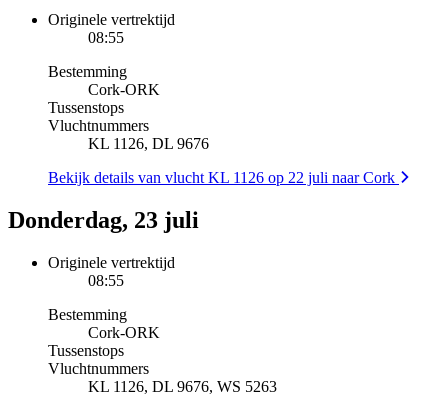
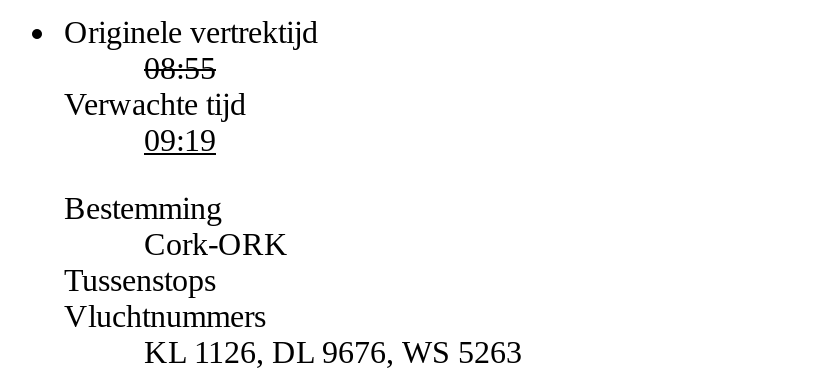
[8,63,399,289] Bestemming | Cork-ORK | Tussenstops | Vluchtnummers | KL 1126, DL 9676 | Bekijk details van vlucht KL 1126 op 22 juli naar Cork | Donderdag, 23 juli | Originele vertrektijd | 08:55 -> [64,86,246,156] Verwachte tijd | 09:19

